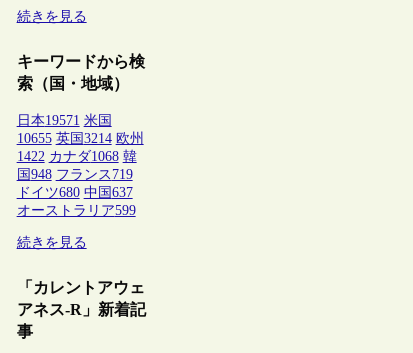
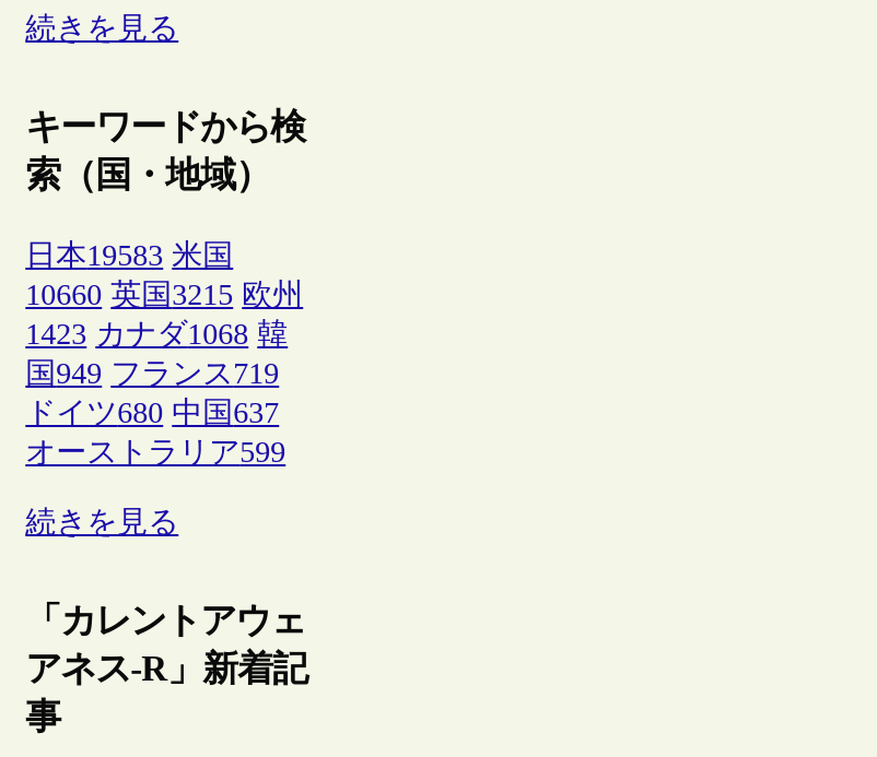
[17,112,112,127] 日本19571 米国 -> [25,238,233,271] 日本19583 米国
[17,130,144,145] 10655 英国3214 欧州 -> [25,277,303,310] 10660 英国3215 欧州
[17,148,137,163] 1422 カナダ1068 韓 -> [25,317,288,350] 1423 カナダ1068 韓
[17,166,133,181] 国948 フランス719 -> [25,356,279,389] 国949 フランス719

